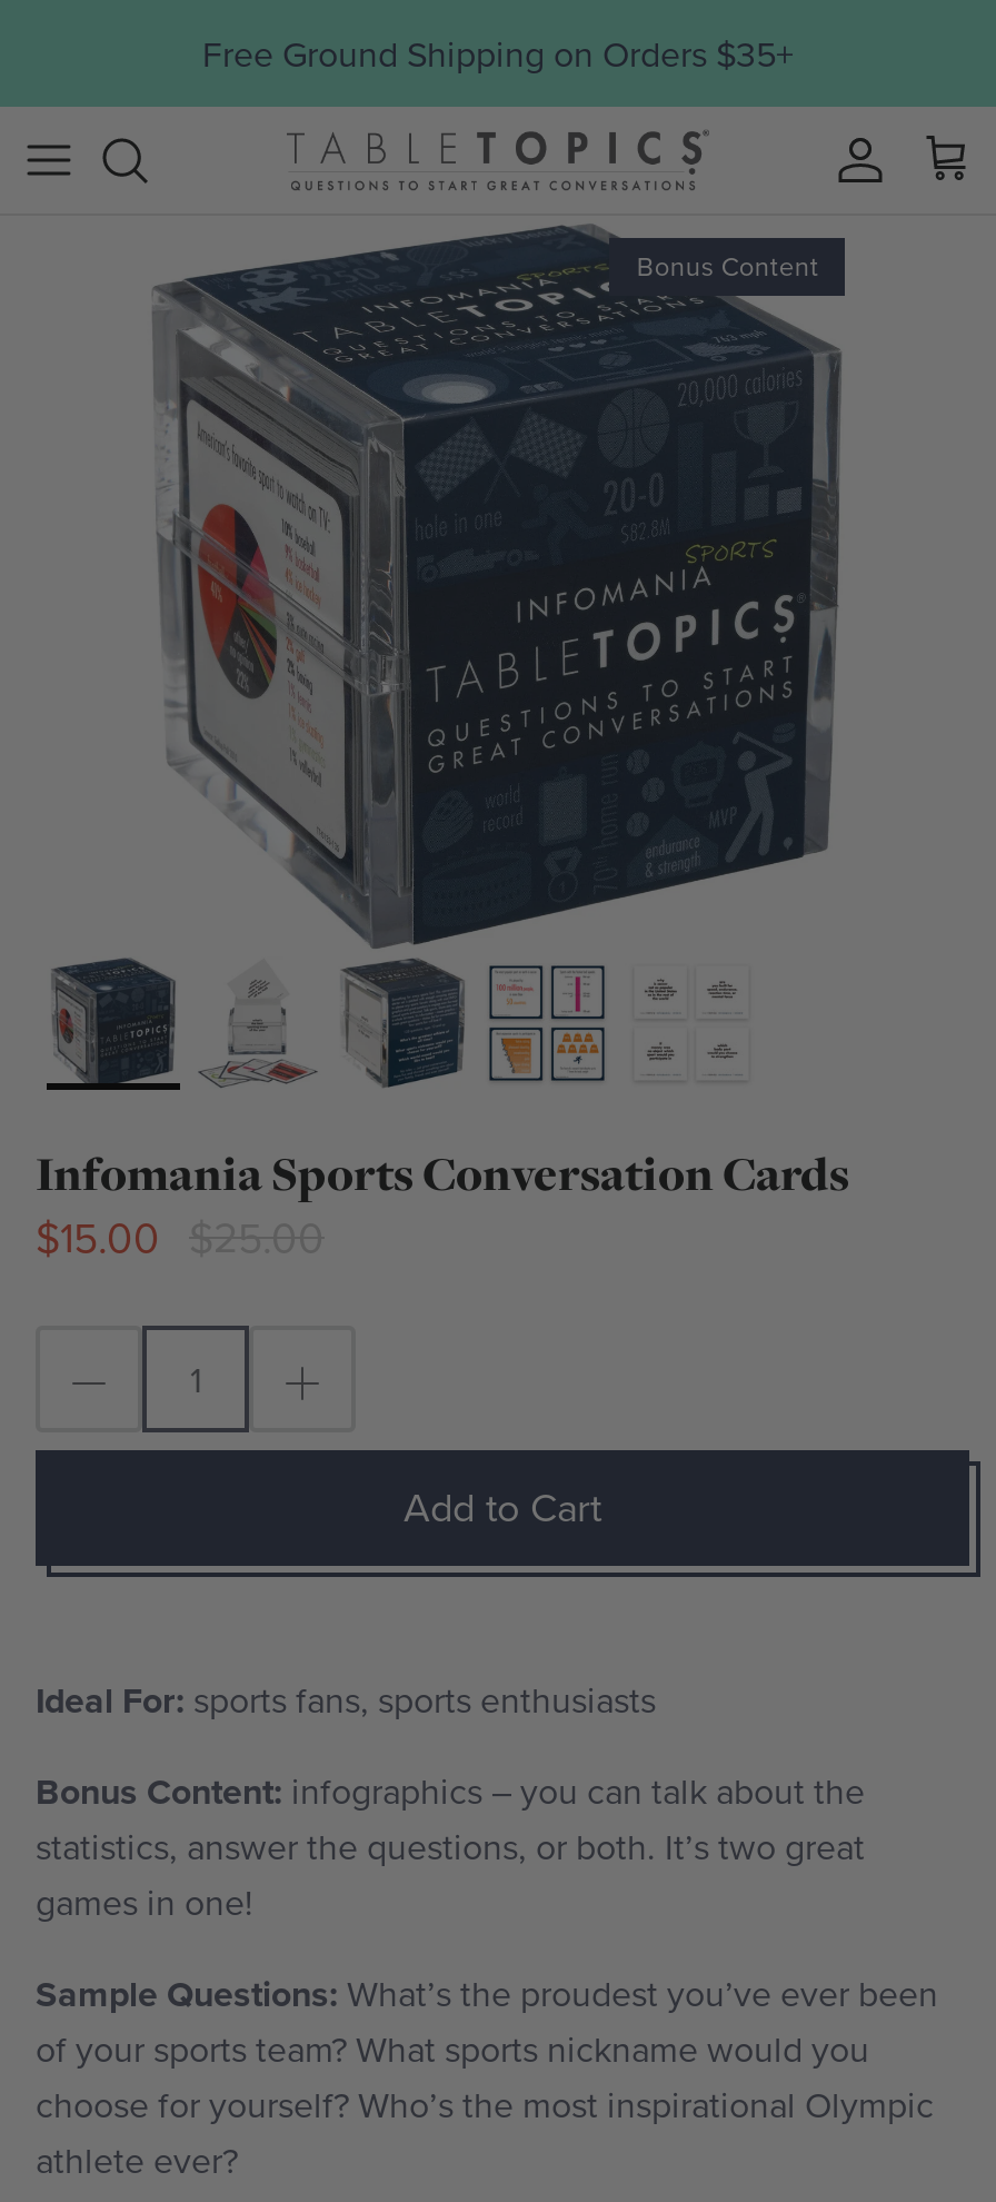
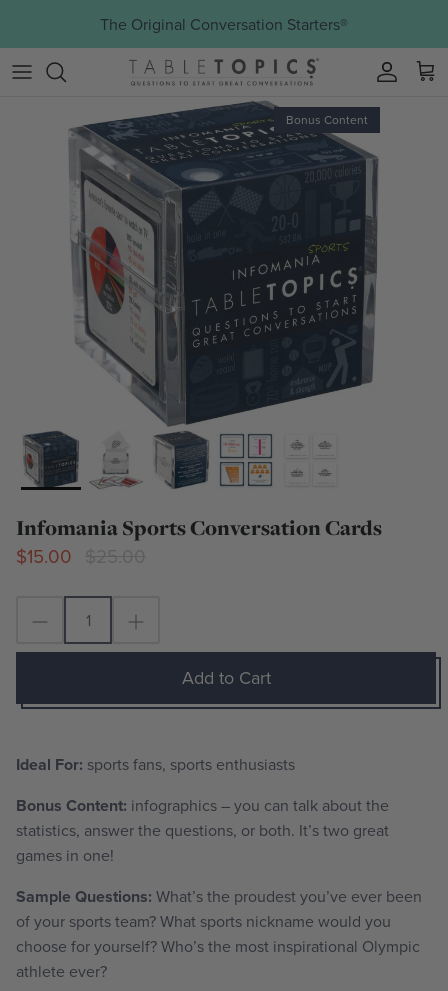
[202,29,794,78] Free Ground Shipping on Orders $35+ -> [100,13,348,35] The Original Conversation Starters®

